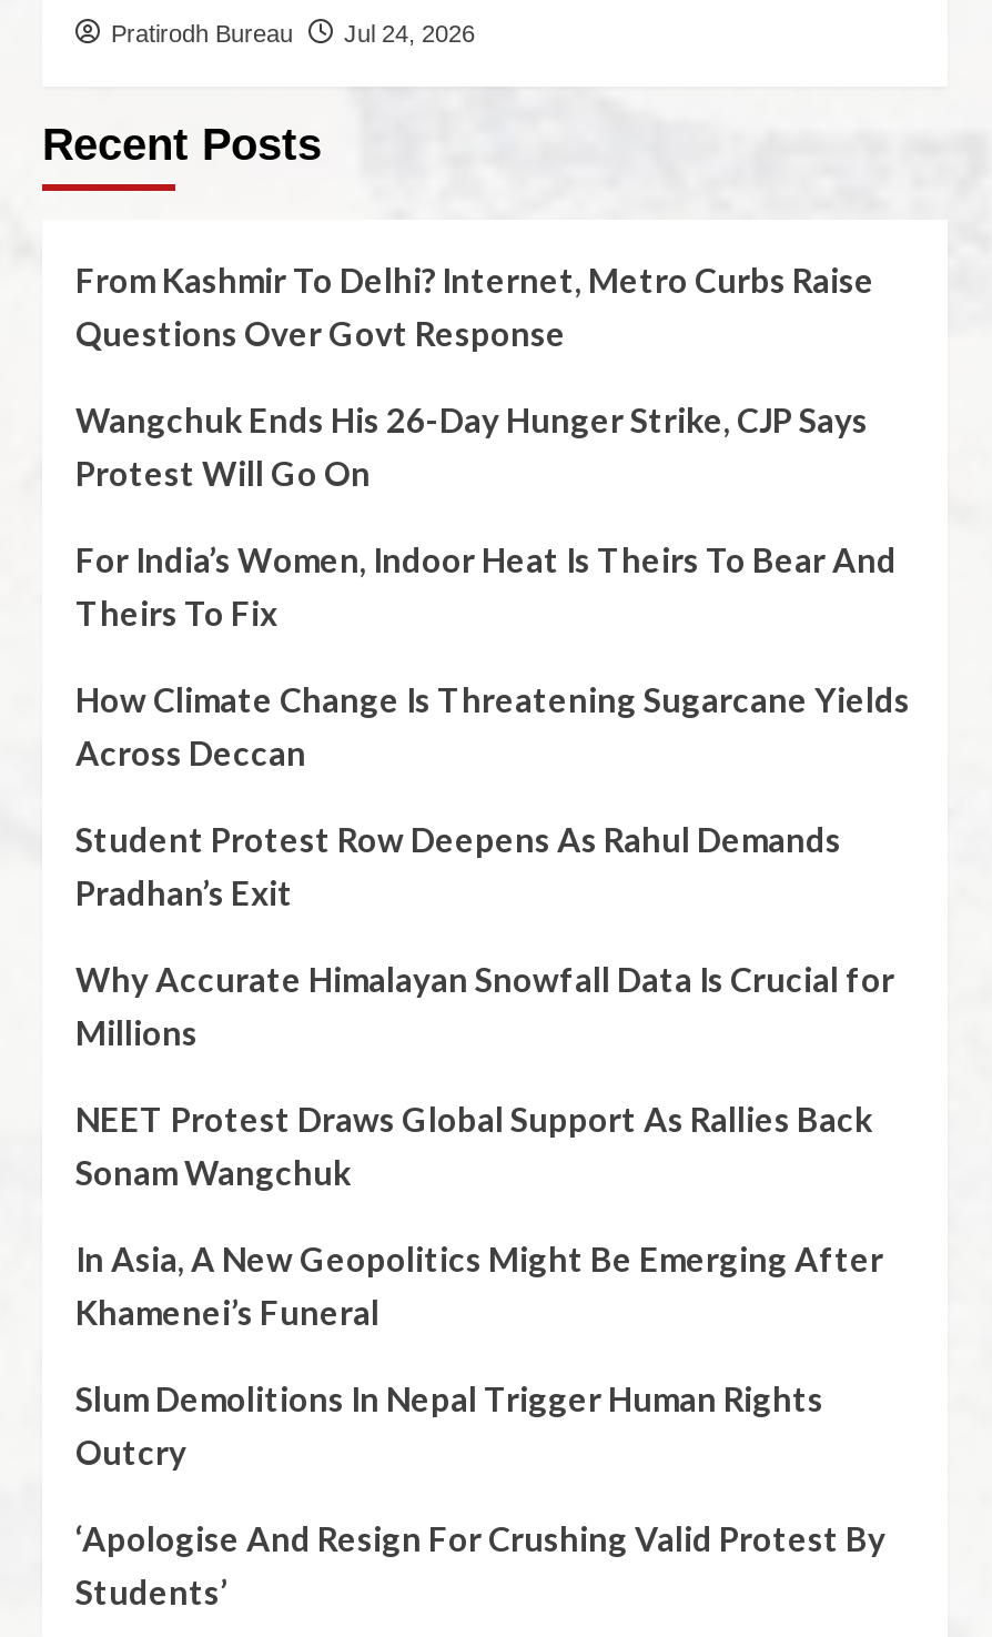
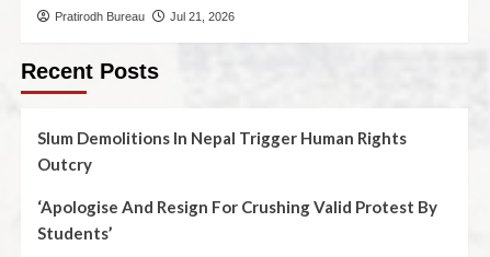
[111,20,475,46] Pratirodh Bureau Jul 24, 2026 -> [55,10,235,23] Pratirodh Bureau Jul 21, 2026
[75,259,910,1331] From Kashmir To Delhi? Internet, Metro Curbs Raise | Questions Over Govt Response | Wangchuk Ends His 26-Day Hunger Strike, CJP Says | Protest Will Go On | For India’s Women, Indoor Heat Is Theirs To Bear And | Theirs To Fix | How Climate Change Is Threatening Sugarcane Yields | Across Deccan | Student Protest Row Deepens As Rahul Demands | Pradhan’s Exit | Why Accurate Himalayan Snowfall Data Is Crucial for | Millions | NEET Protest Draws Global Support As Rallies Back | Sonam Wangchuk | In Asia, A New Geopolitics Might Be Emerging After | Khamenei’s Funeral -> none

